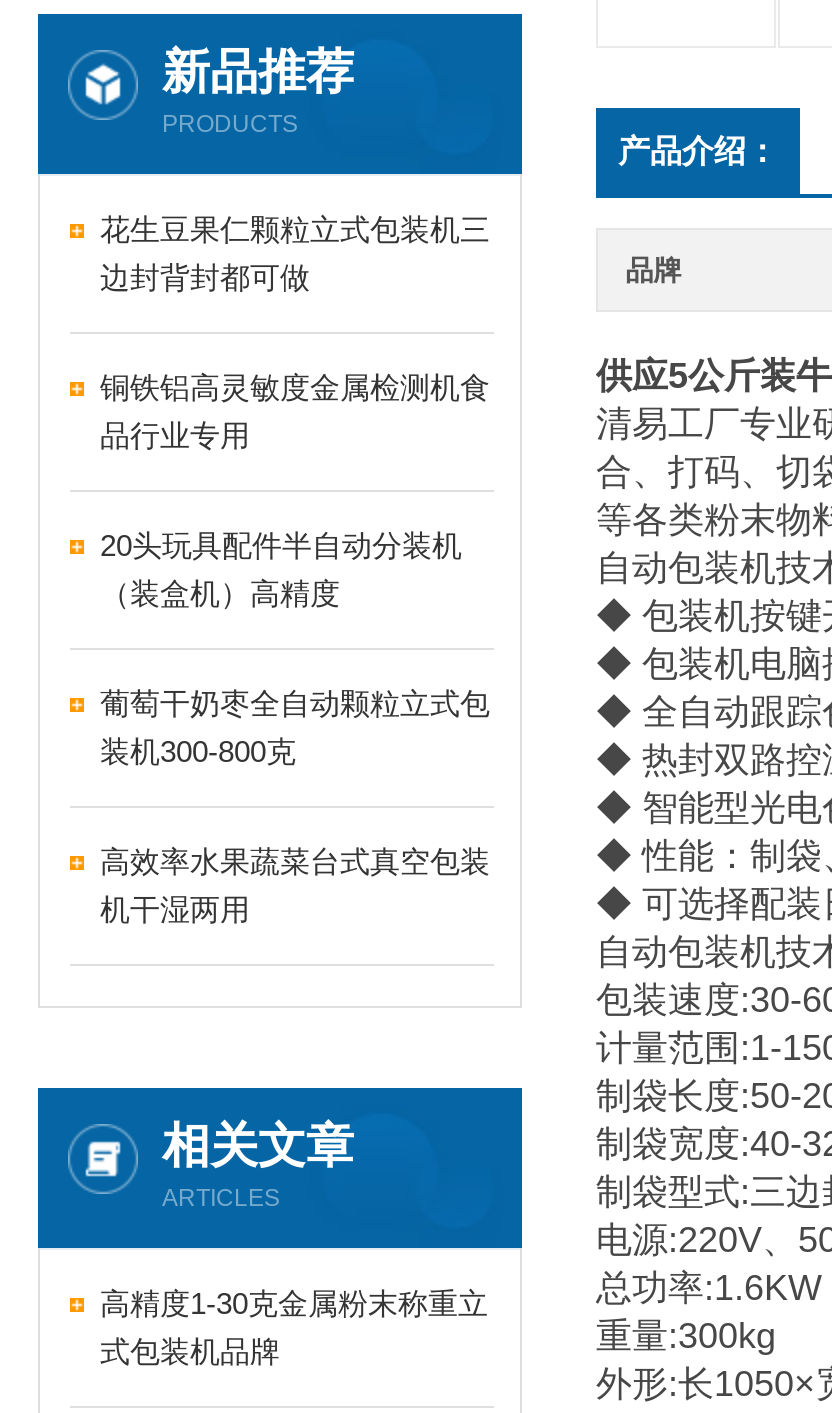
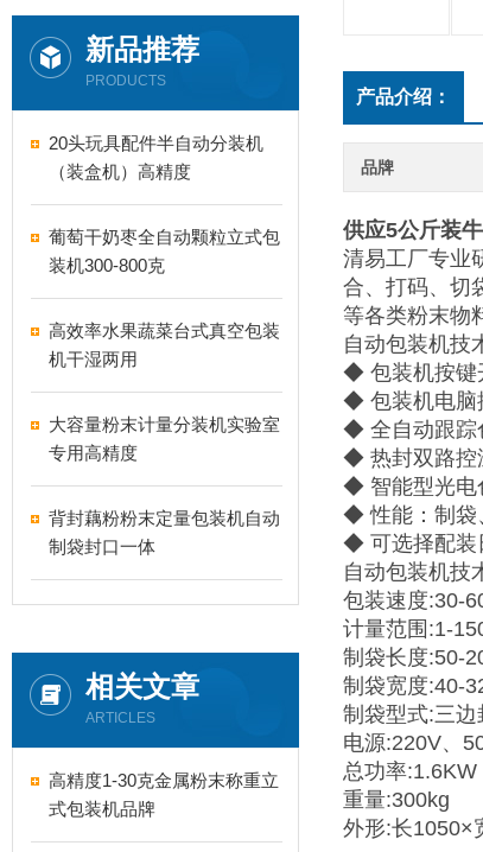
[100,212,490,452] 花生豆果仁颗粒立式包装机三 | 边封背封都可做 | 铜铁铝高灵敏度金属检测机食 | 品行业专用 -> none
moved [100,528,490,926] -> [49,133,280,369]: 20头玩具配件半自动分装机 | （装盒机）高精度 | 葡萄干奶枣全自动颗粒立式包 | 装机300-800克 | 高效率水果蔬菜台式真空包装 | 机干湿两用
none -> [49,414,280,557] 大容量粉末计量分装机实验室 | 专用高精度 | 背封藕粉粉末定量包装机自动 | 制袋封口一体

